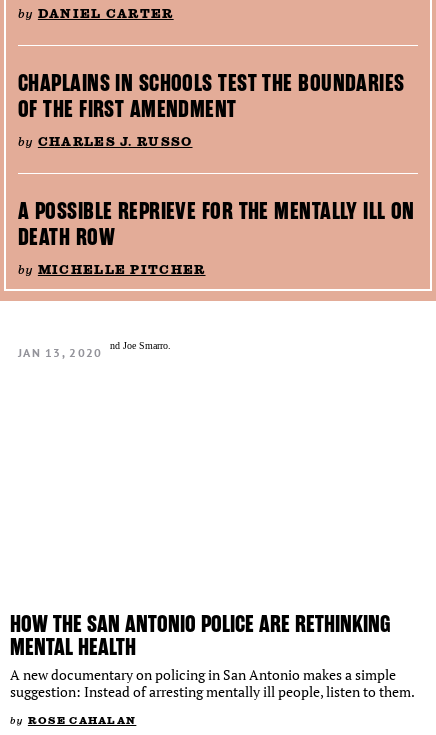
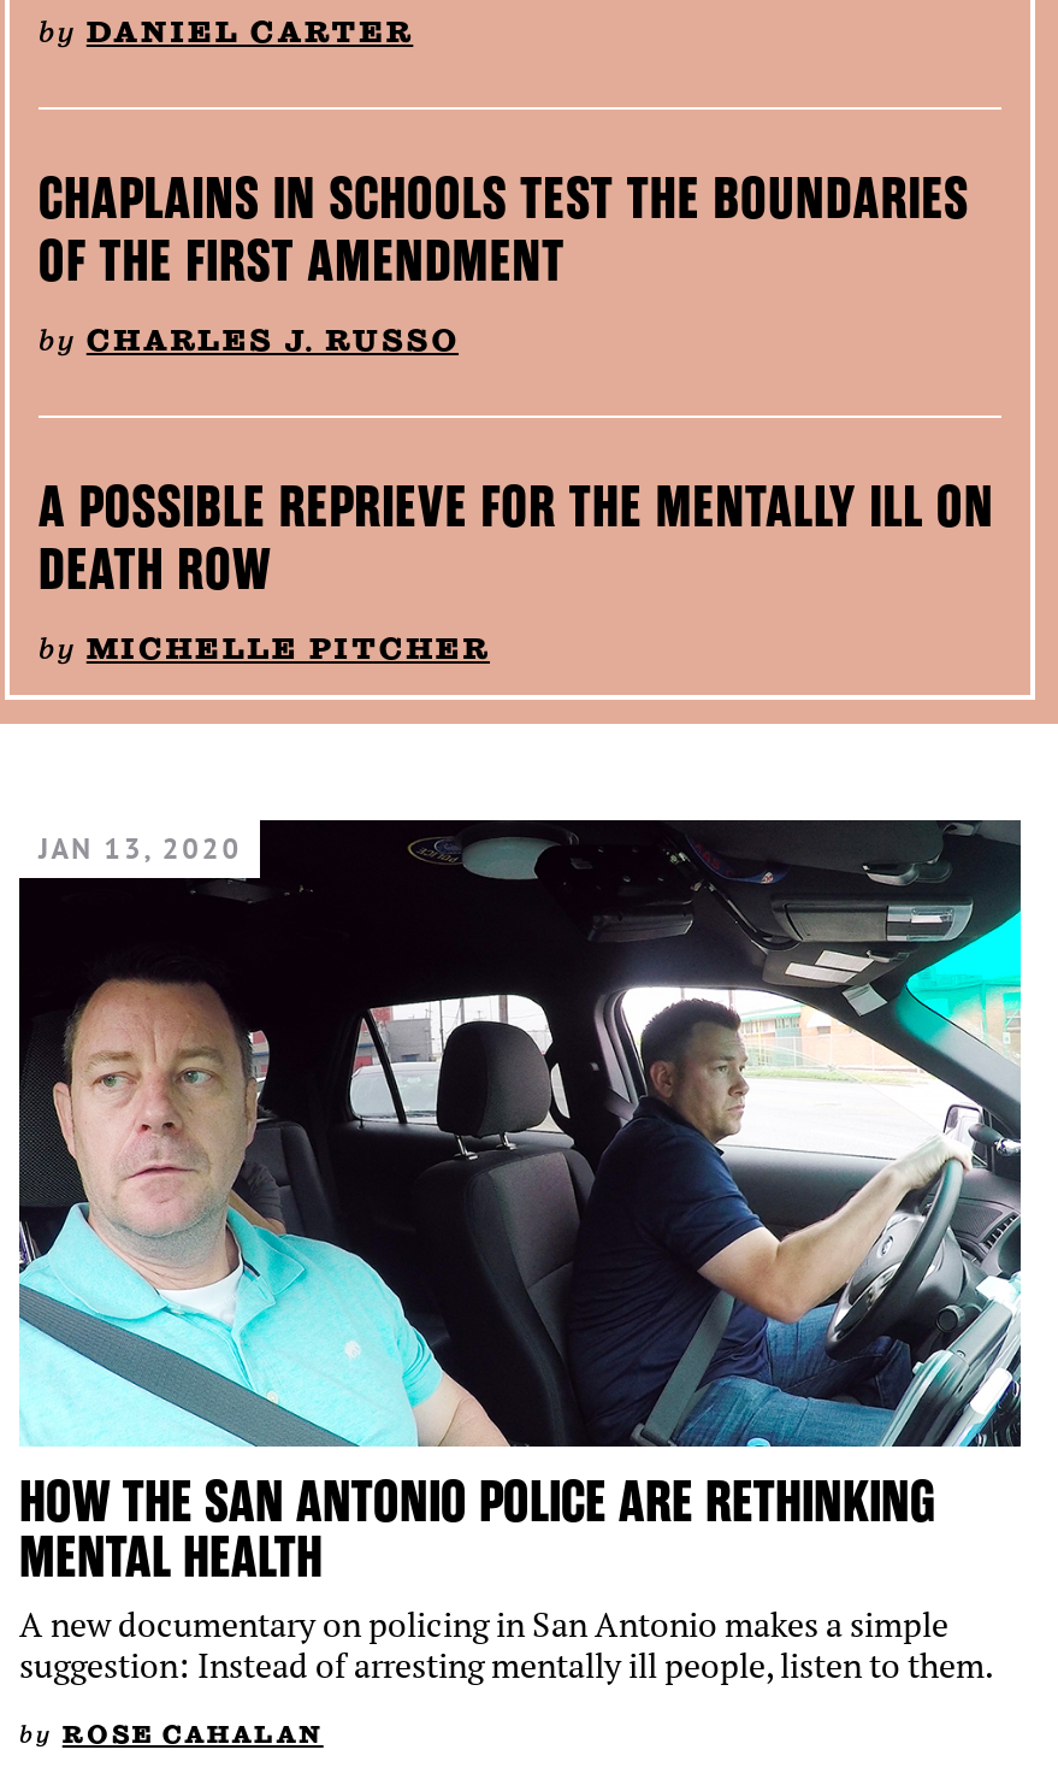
none -> [17,818,1023,1449] [image]

